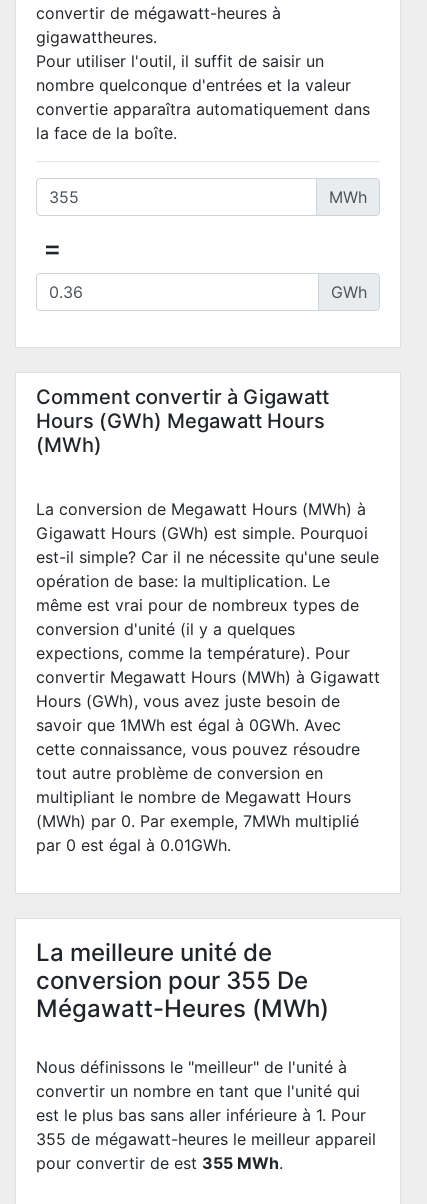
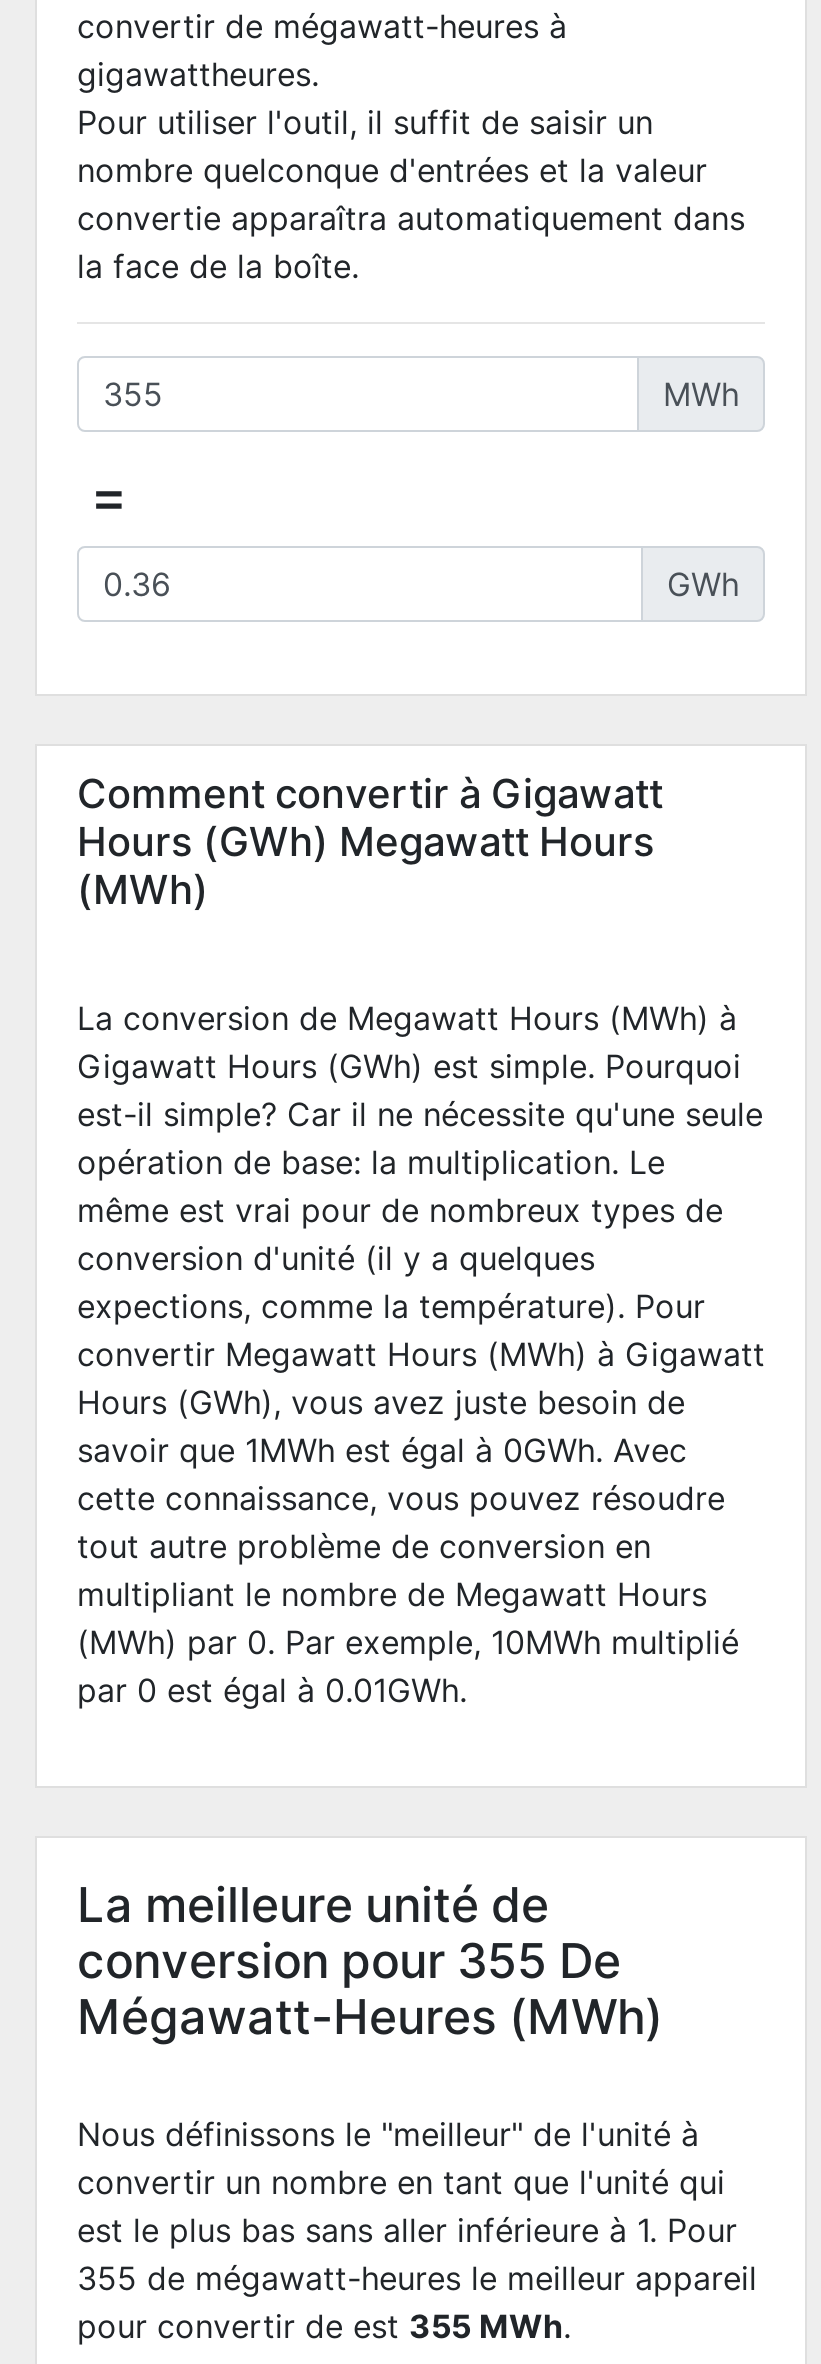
[36,811,359,831] (MWh) par 0. Par exemple, 7MWh multiplié -> [77,1622,739,1662] (MWh) par 0. Par exemple, 10MWh multiplié

